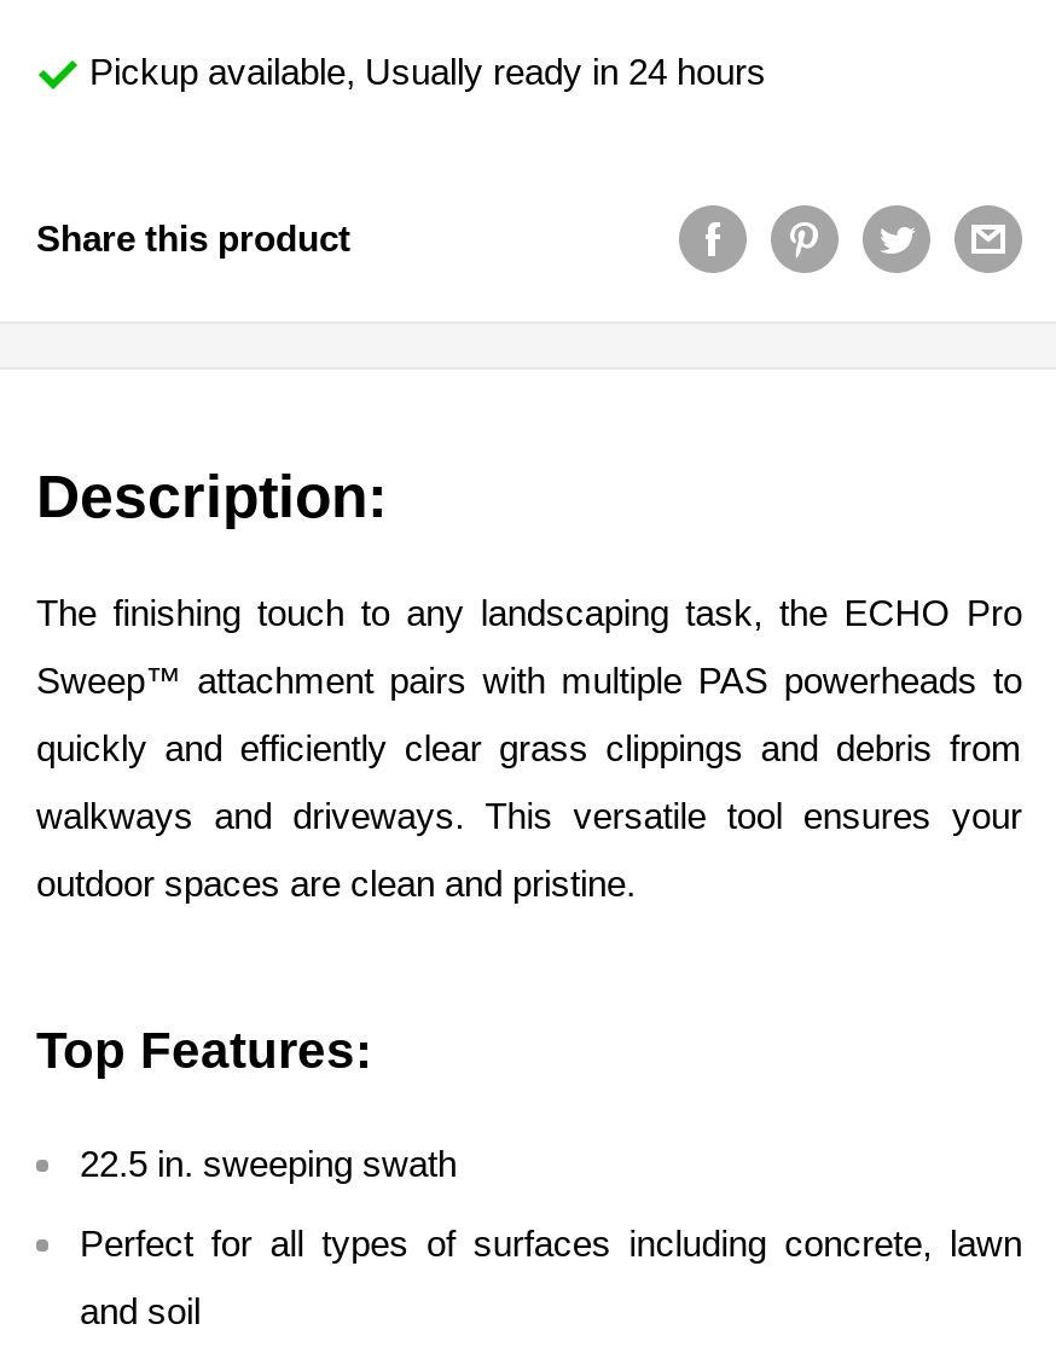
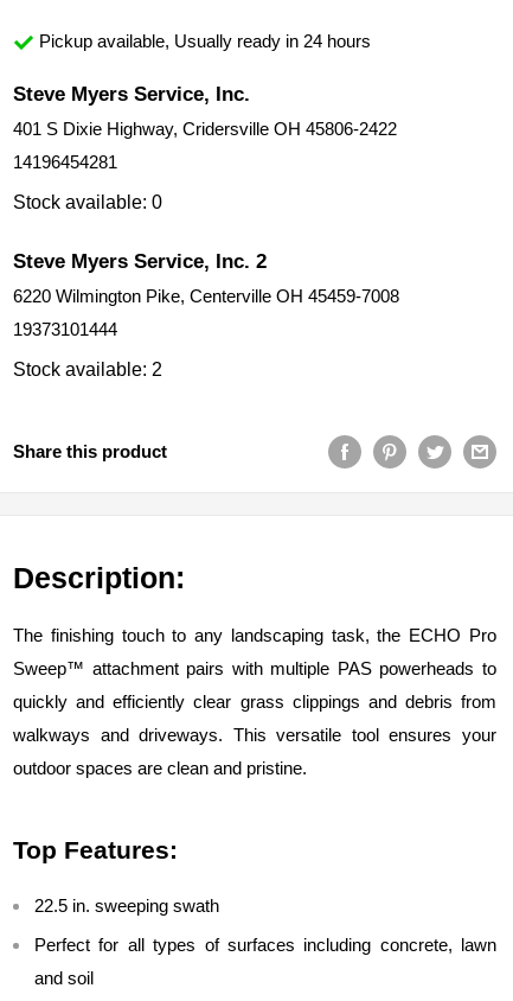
none -> [13,83,399,380] Steve Myers Service, Inc. | 401 S Dixie Highway, Cridersville OH 45806-2422 | 14196454281 | Stock available: 0 | Steve Myers Service, Inc. 2 | 6220 Wilmington Pike, Centerville OH 45459-7008 | 19373101444 | Stock available: 2

